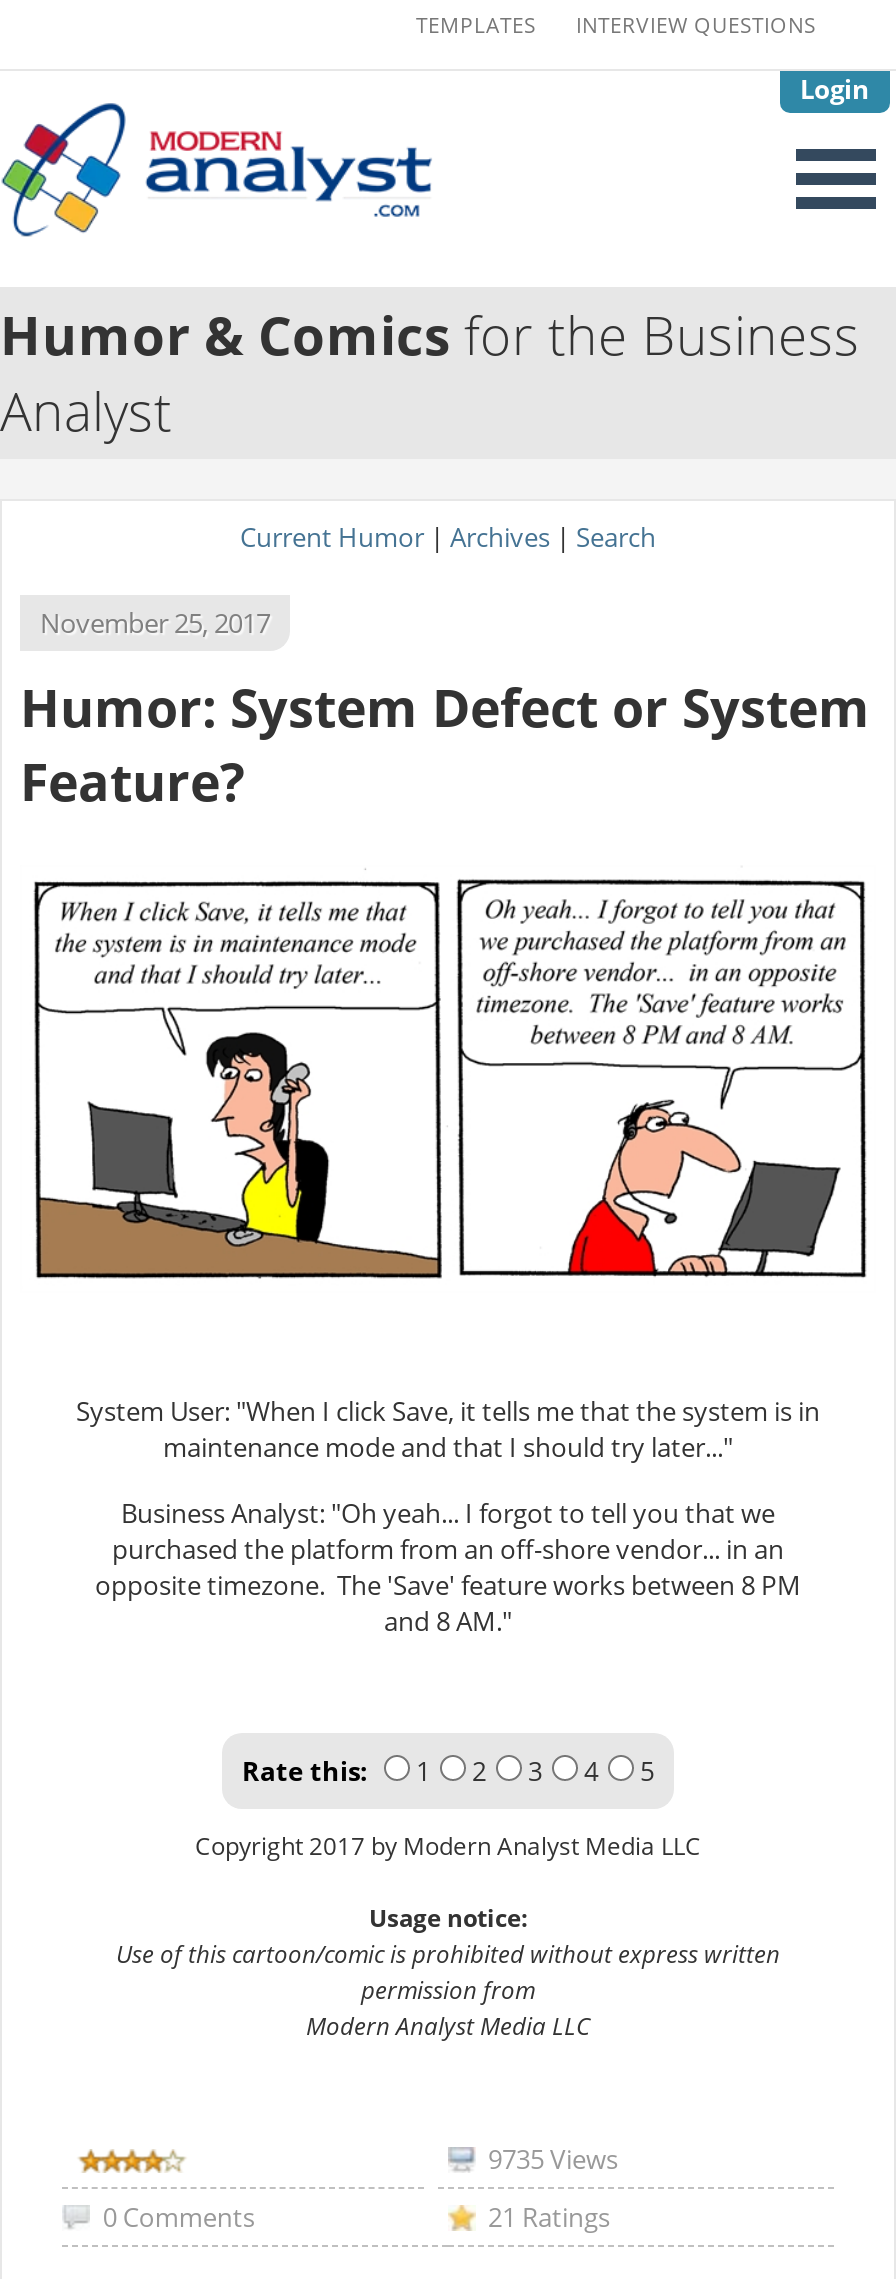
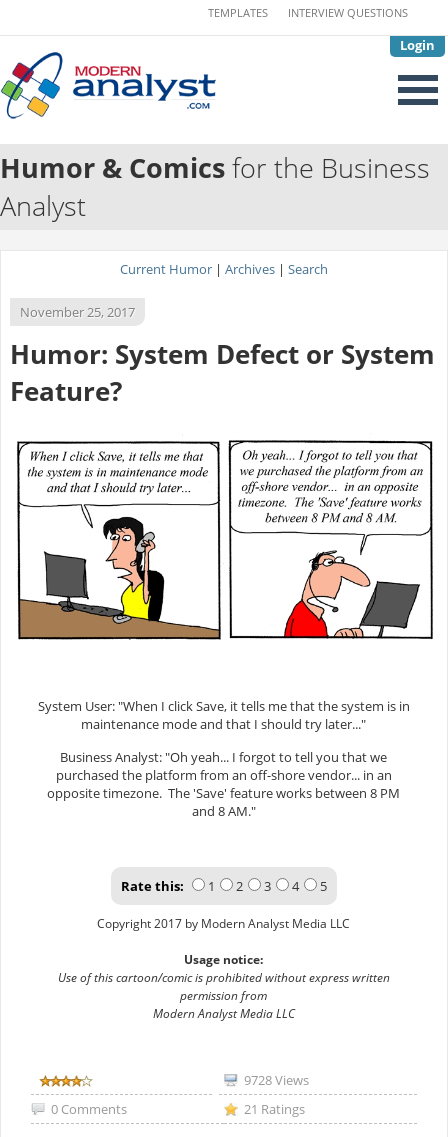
[488,2141,618,2177] 9735 Views -> [244,1071,309,1089] 9728 Views

